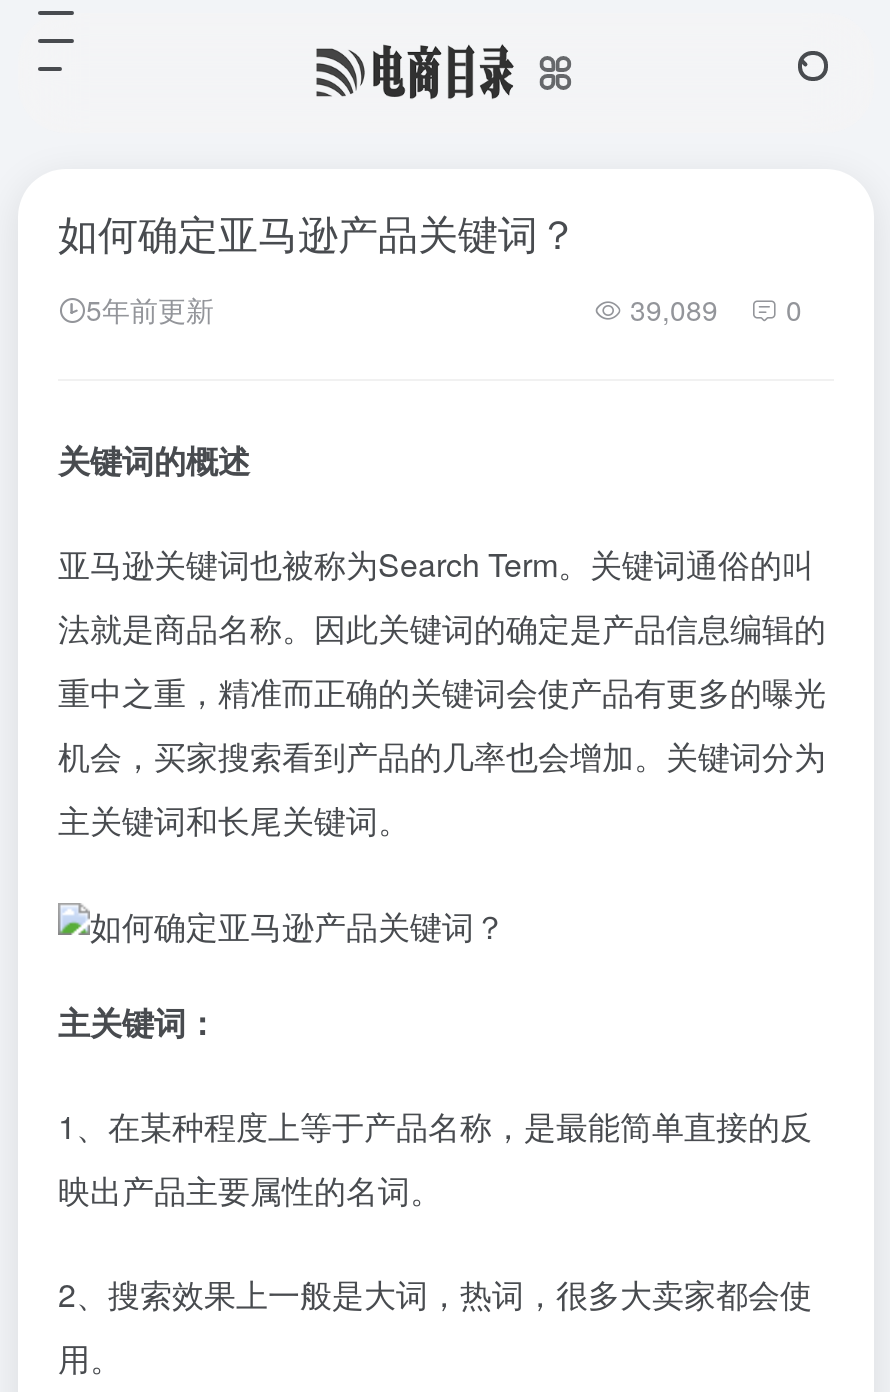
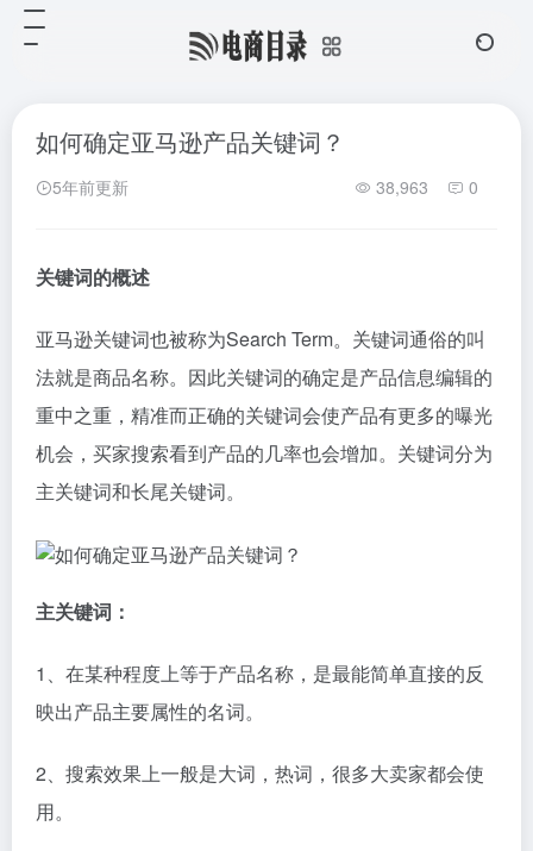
[622,289,802,329] 39,089 0 -> [371,175,478,199] 38,963 0

